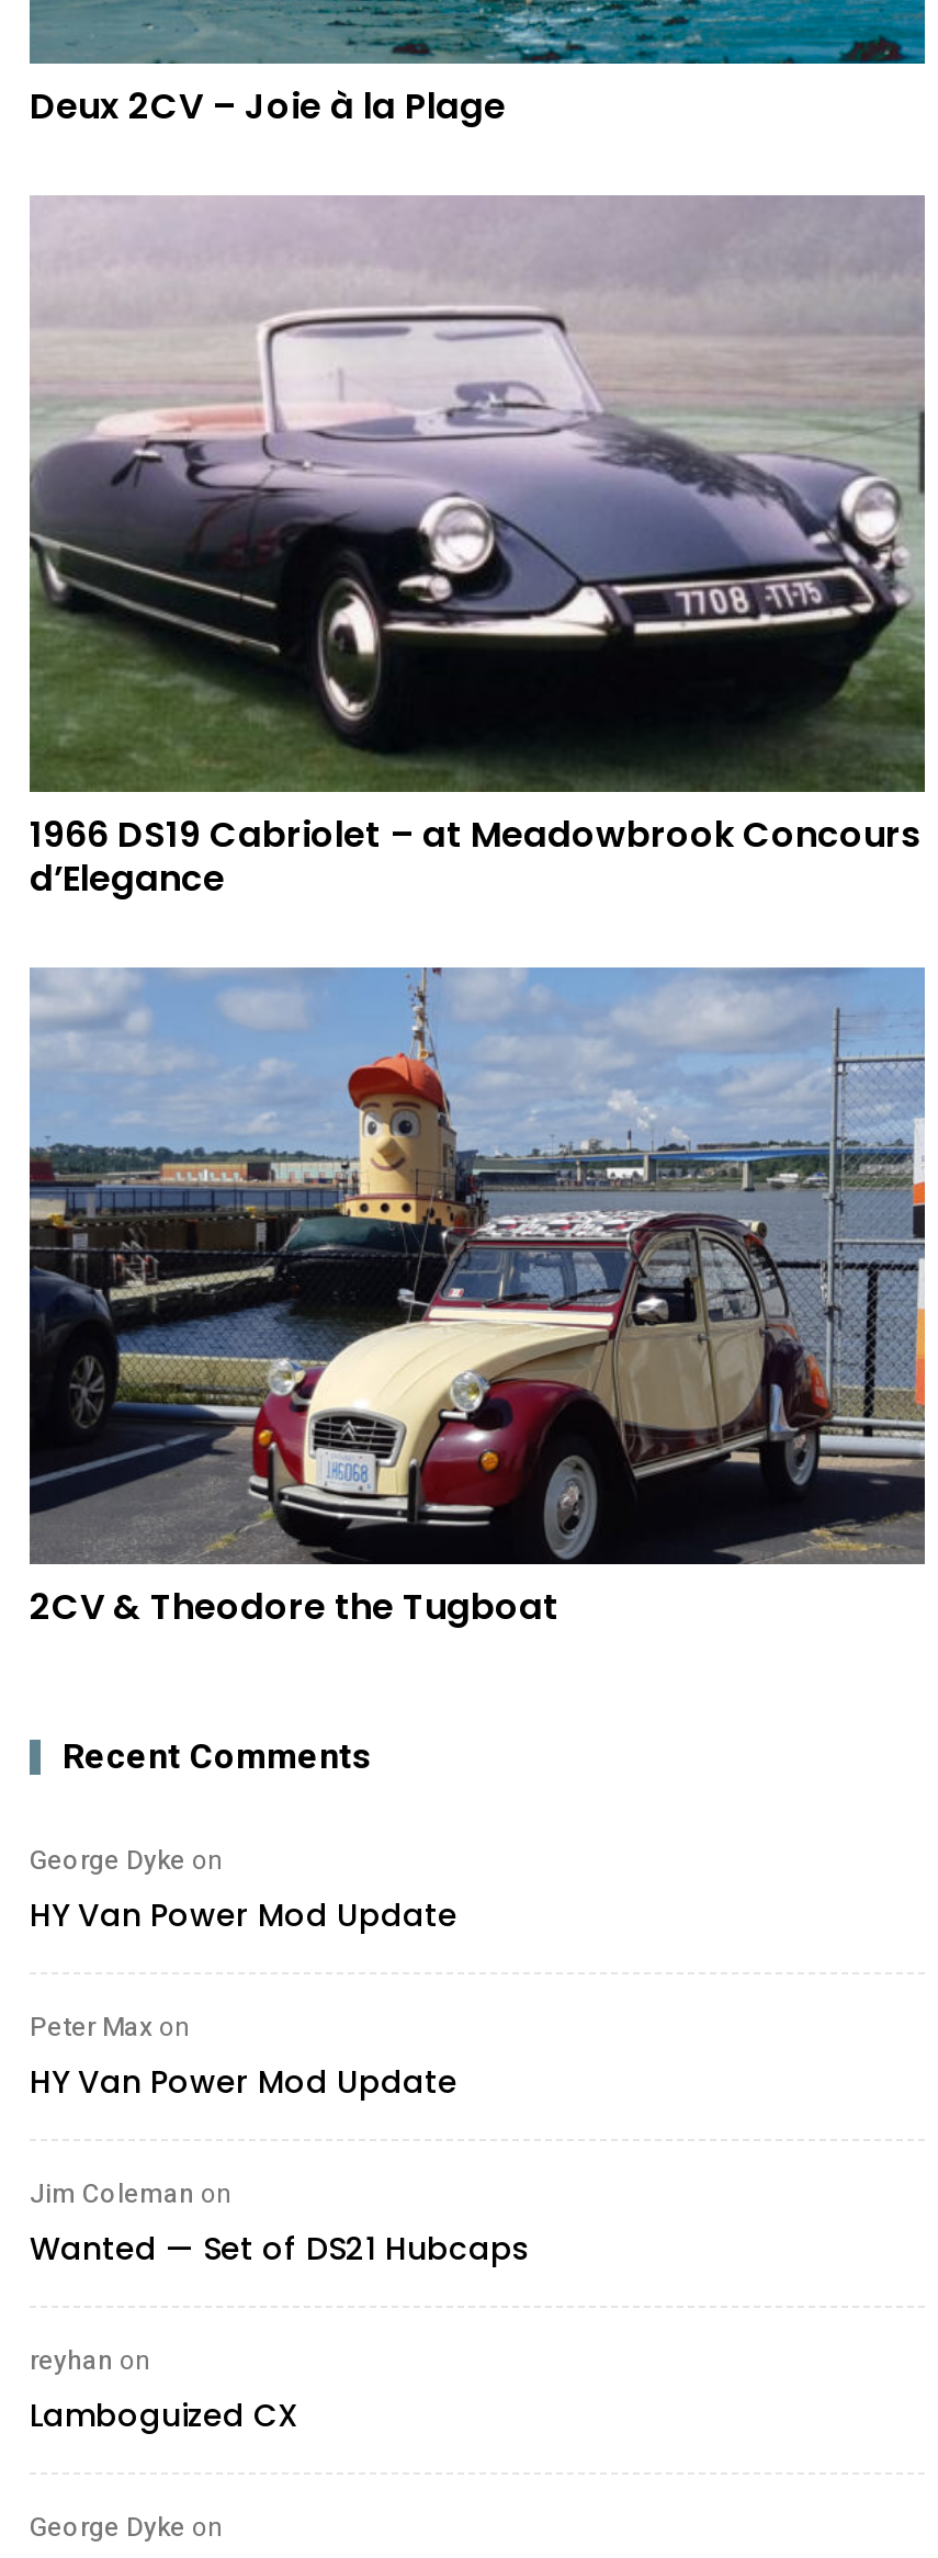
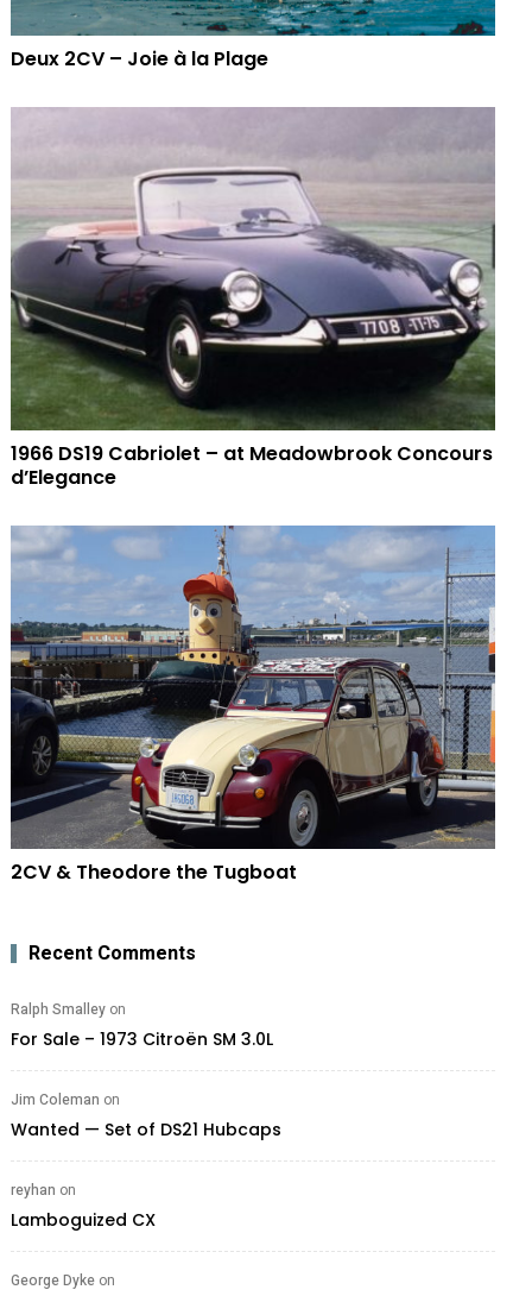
[30,1842,457,2105] George Dyke on | HY Van Power Mod Update | Peter Max on | HY Van Power Mod Update -> [11,998,273,1050] Ralph Smalley on | For Sale – 1973 Citroën SM 3.0L

